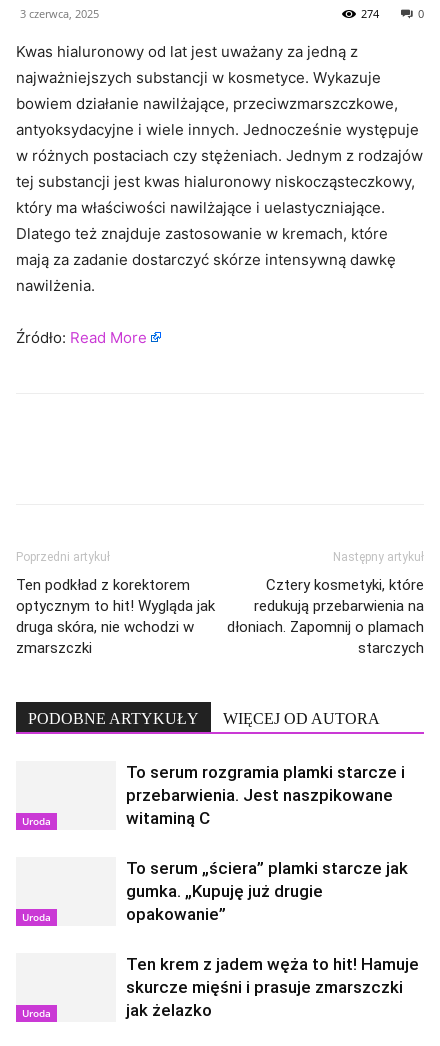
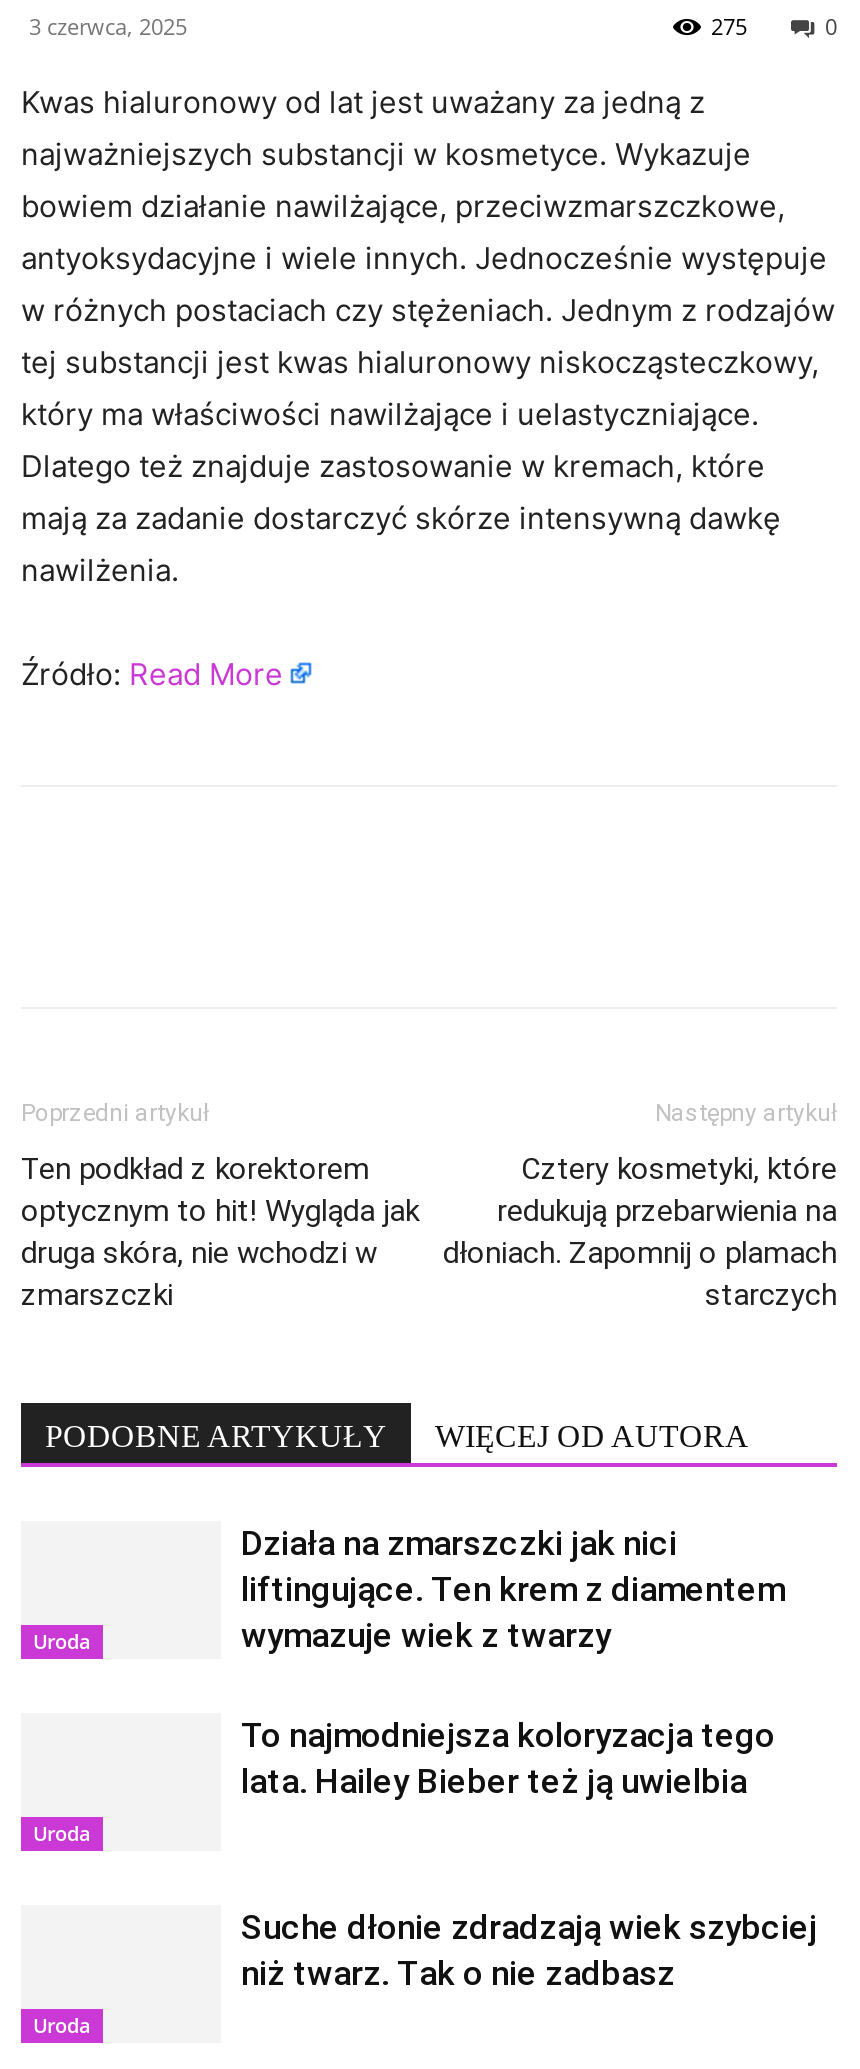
[361,6,379,21] 274 -> [711,12,747,42] 275
[126,762,405,828] To serum rozgramia plamki starcze i | przebarwienia. Jest naszpikowane | witaminą C -> [241,1524,785,1656] Działa na zmarszczki jak nici | liftingujące. Ten krem z diamentem | wymazuje wiek z twarzy
[126,858,408,924] To serum „ściera” plamki starcze jak | gumka. „Kupuję już drugie | opakowanie” -> [241,1716,775,1802] To najmodniejsza koloryzacja tego | lata. Hailey Bieber też ją uwielbia
[126,954,419,1020] Ten krem z jadem węża to hit! Hamuje | skurcze mięśni i prasuje zmarszczki | jak żelazko -> [241,1908,817,1994] Suche dłonie zdradzają wiek szybciej | niż twarz. Tak o nie zadbasz

